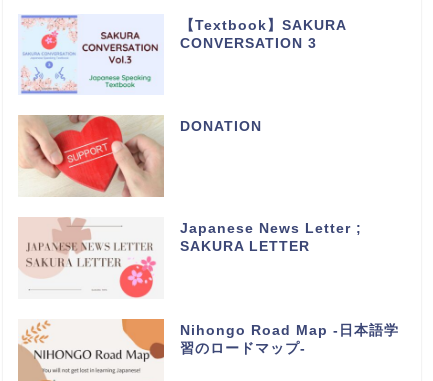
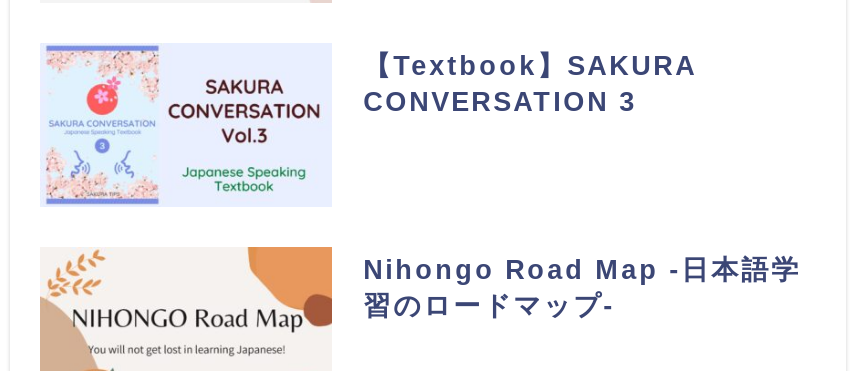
[18,114,262,198] [image] | DONATION -> none
[19,217,362,298] [image] | Japanese News Letter ; | SAKURA LETTER -> none

